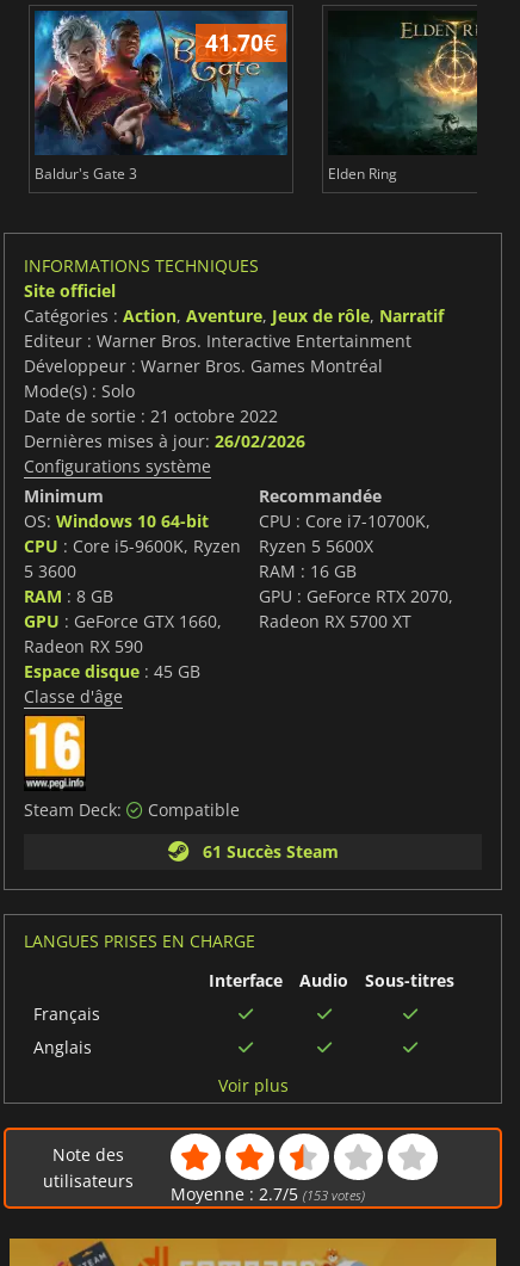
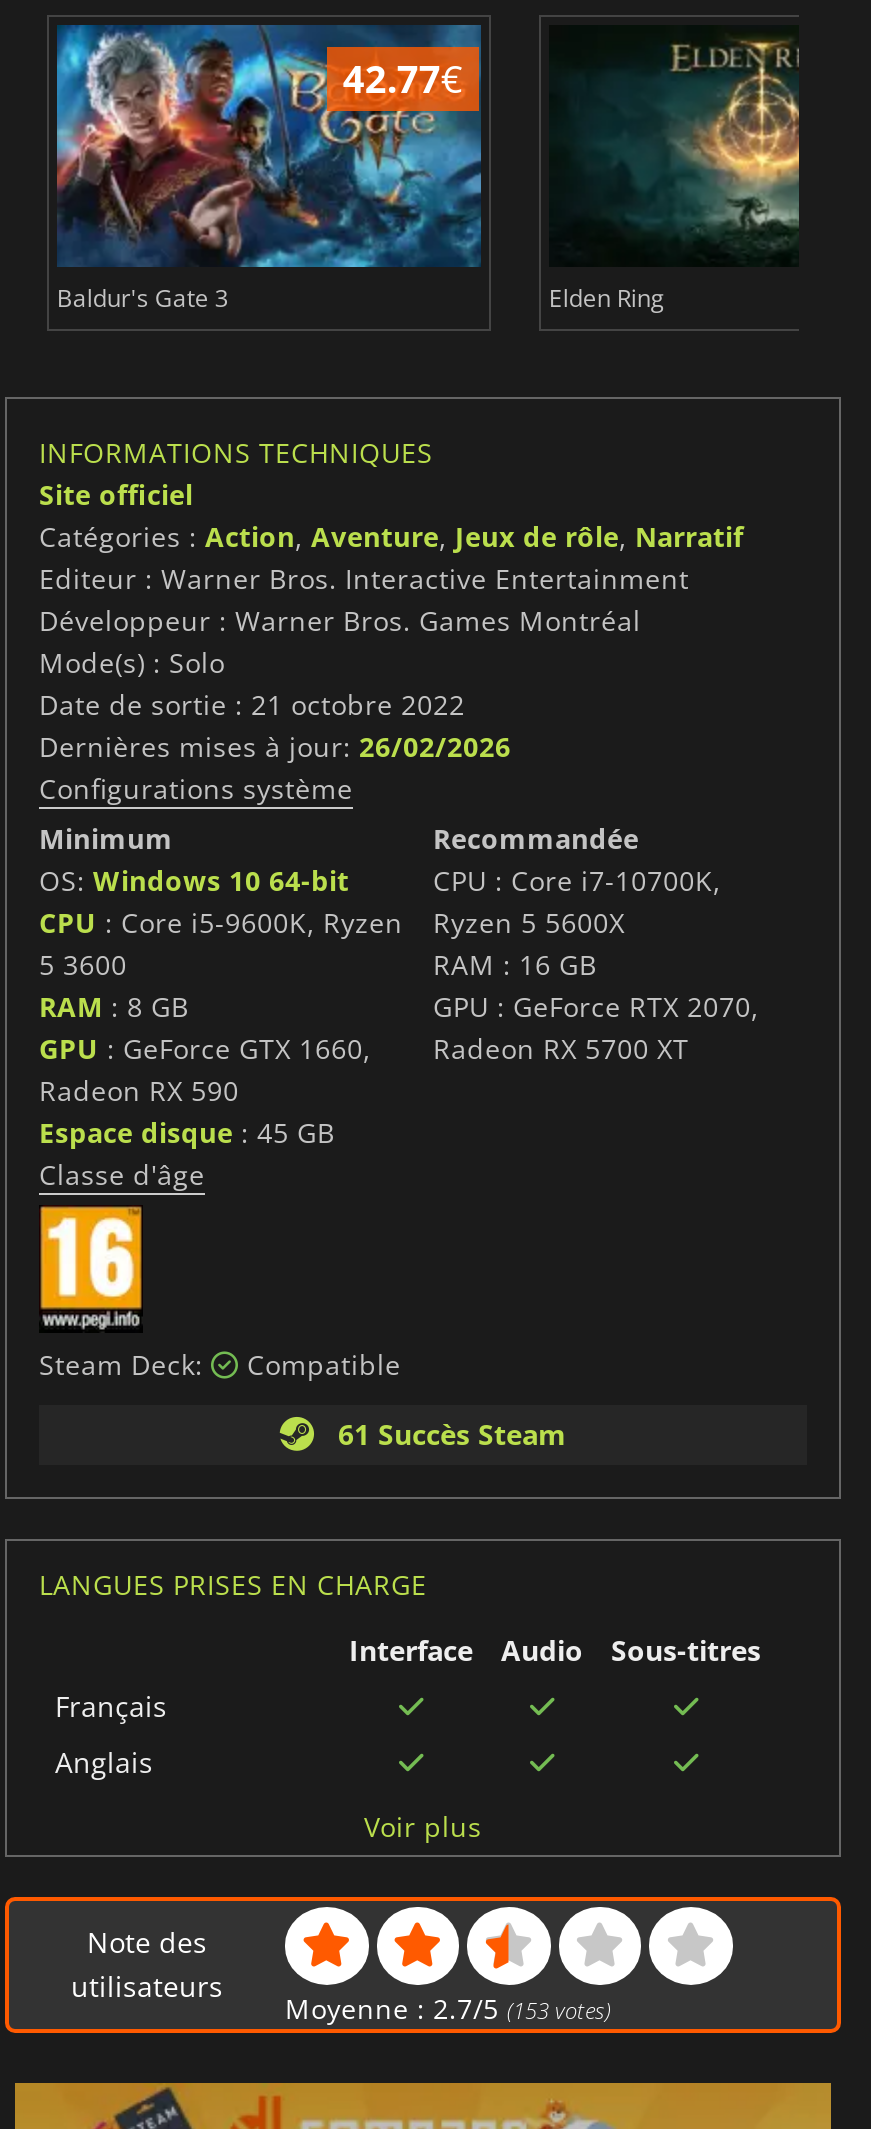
[205,26,277,58] 41.70€ -> [343,51,463,105] 42.77€

